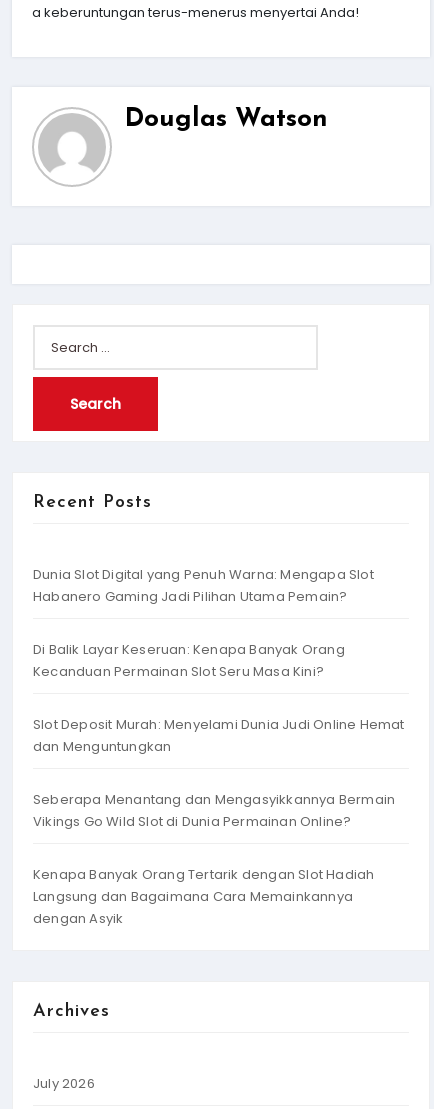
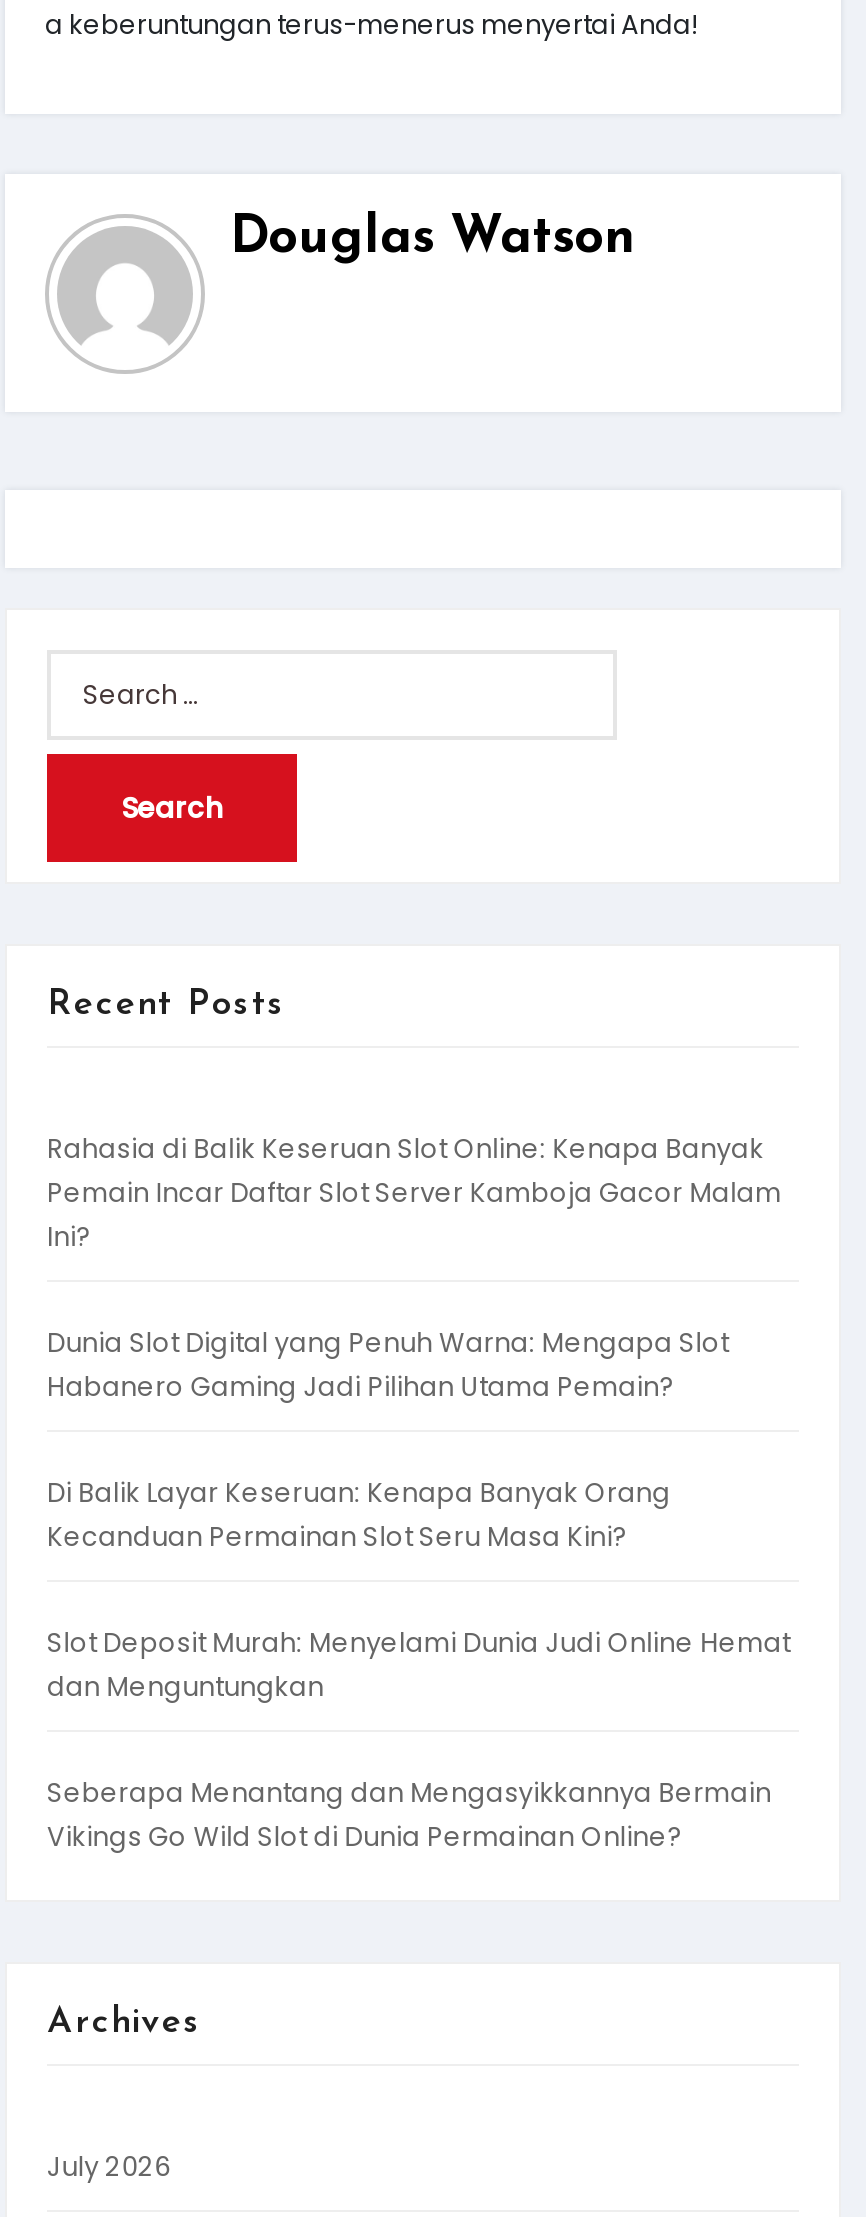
none -> [47,1129,781,1255] Rahasia di Balik Keseruan Slot Online: Kenapa Banyak | Pemain Incar Daftar Slot Server Kamboja Gacor Malam | Ini?
moved [33,564,405,830] -> [47,1323,790,1855]: Dunia Slot Digital yang Penuh Warna: Mengapa Slot | Habanero Gaming Jadi Pilihan Utama Pemain? | Di Balik Layar Keseruan: Kenapa Banyak Orang | Kecanduan Permainan Slot Seru Masa Kini? | Slot Deposit Murah: Menyelami Dunia Judi Online Hemat | dan Menguntungkan | Seberapa Menantang dan Mengasyikkannya Bermain | Vikings Go Wild Slot di Dunia Permainan Online?
[33,864,374,927] Kenapa Banyak Orang Tertarik dengan Slot Hadiah | Langsung dan Bagaimana Cara Memainkannya | dengan Asyik -> none

